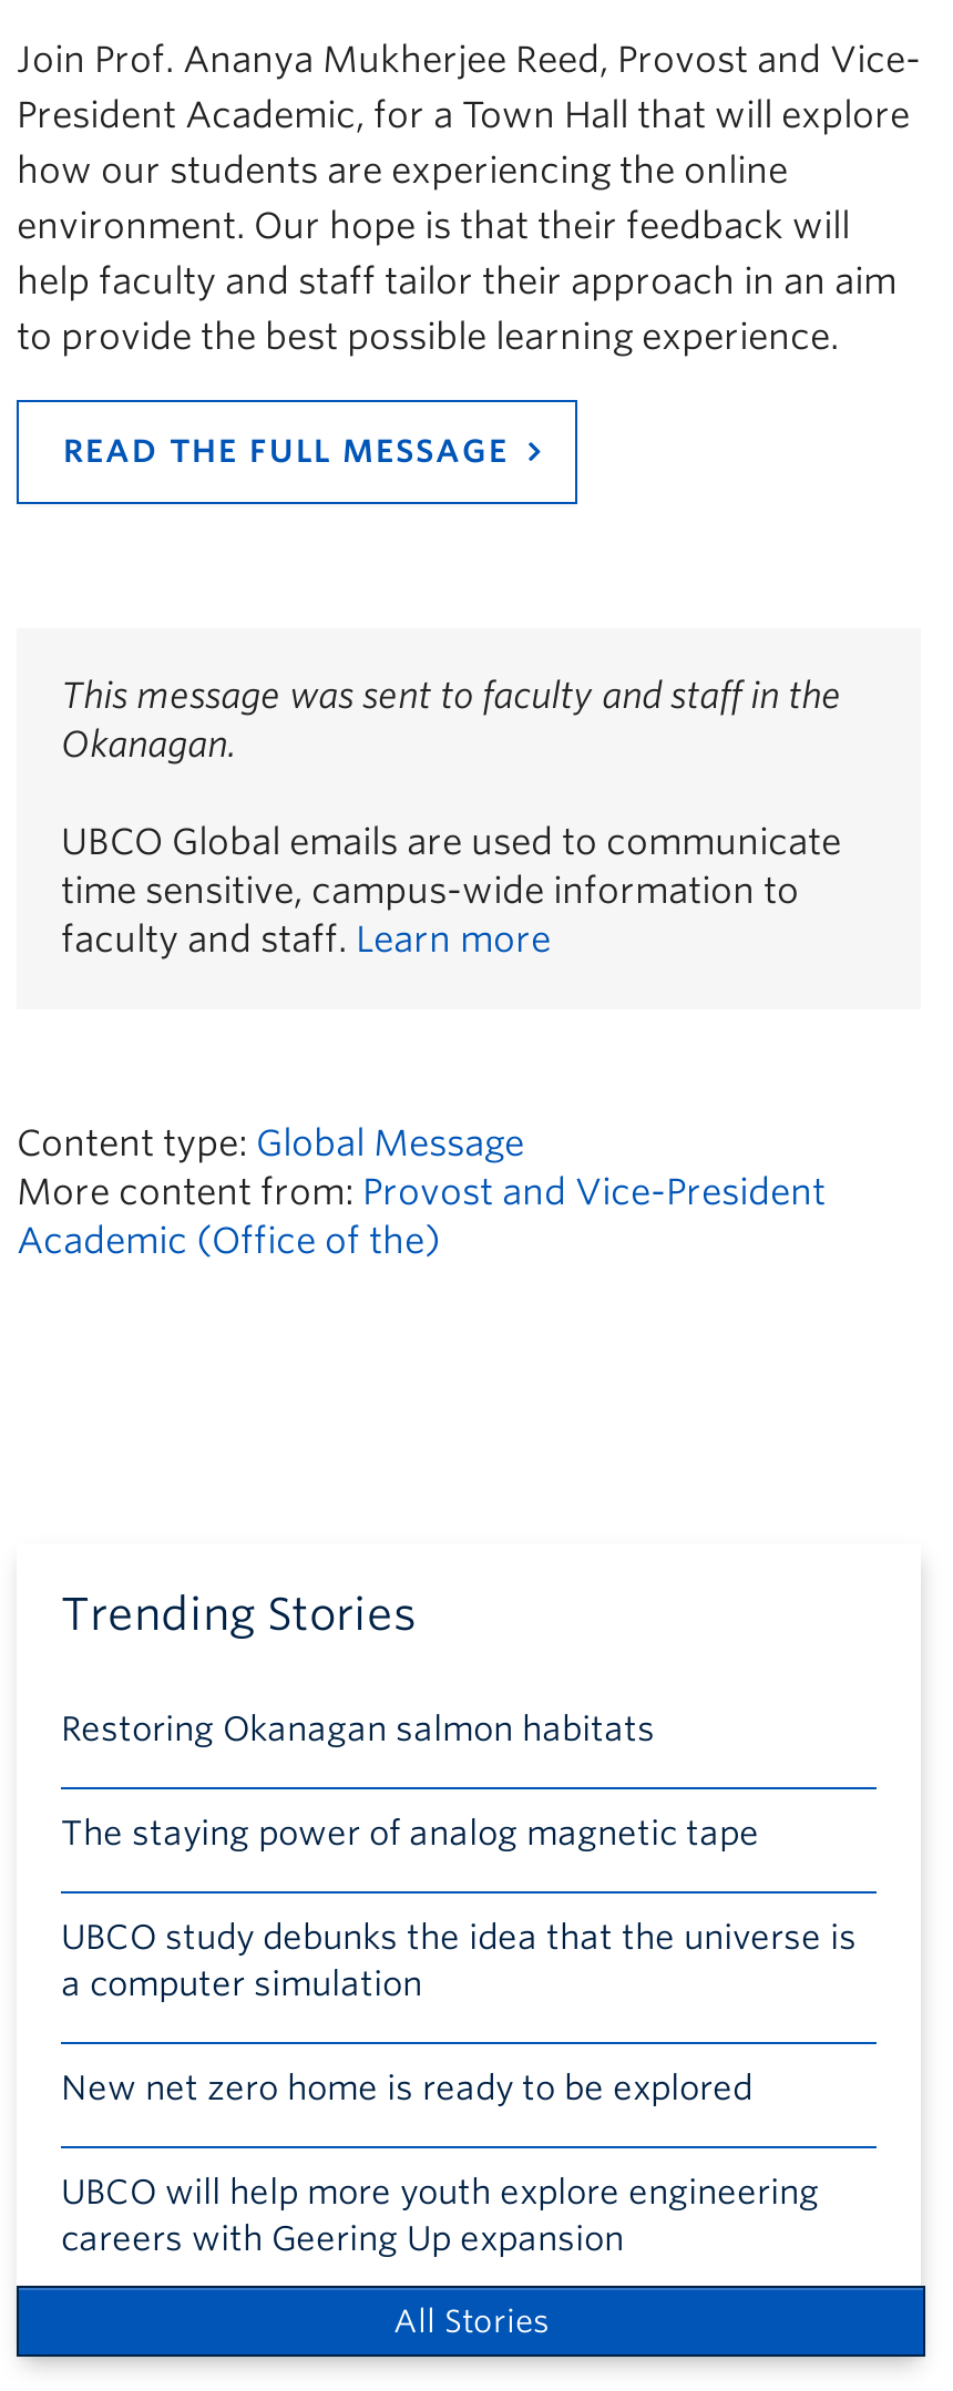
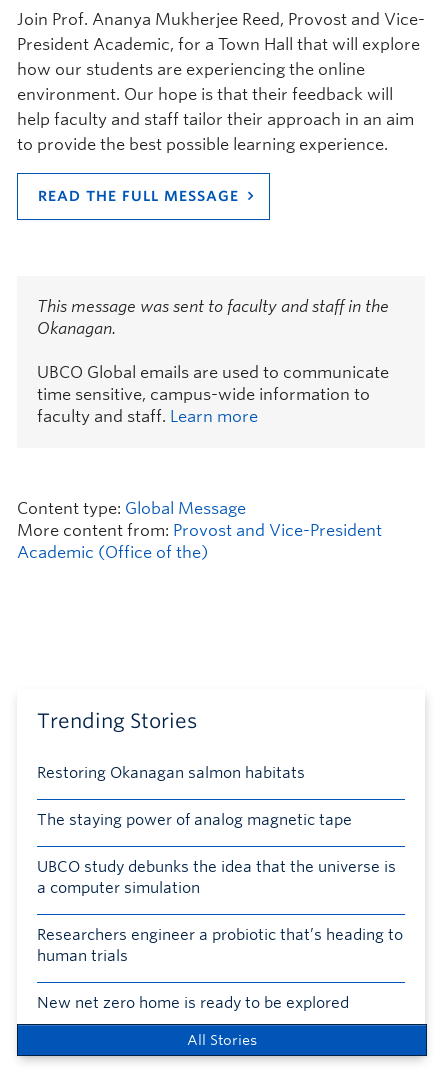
none -> [37,926,403,965] Researchers engineer a probiotic that’s heading to | human trials
moved [61,2069,752,2108] -> [37,994,349,1012]: New net zero home is ready to be explored
[61,2173,819,2259] UBCO will help more youth explore engineering | careers with Geering Up expansion -> none

